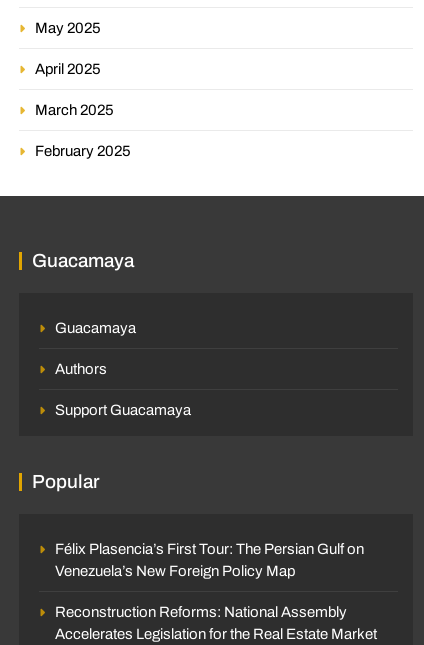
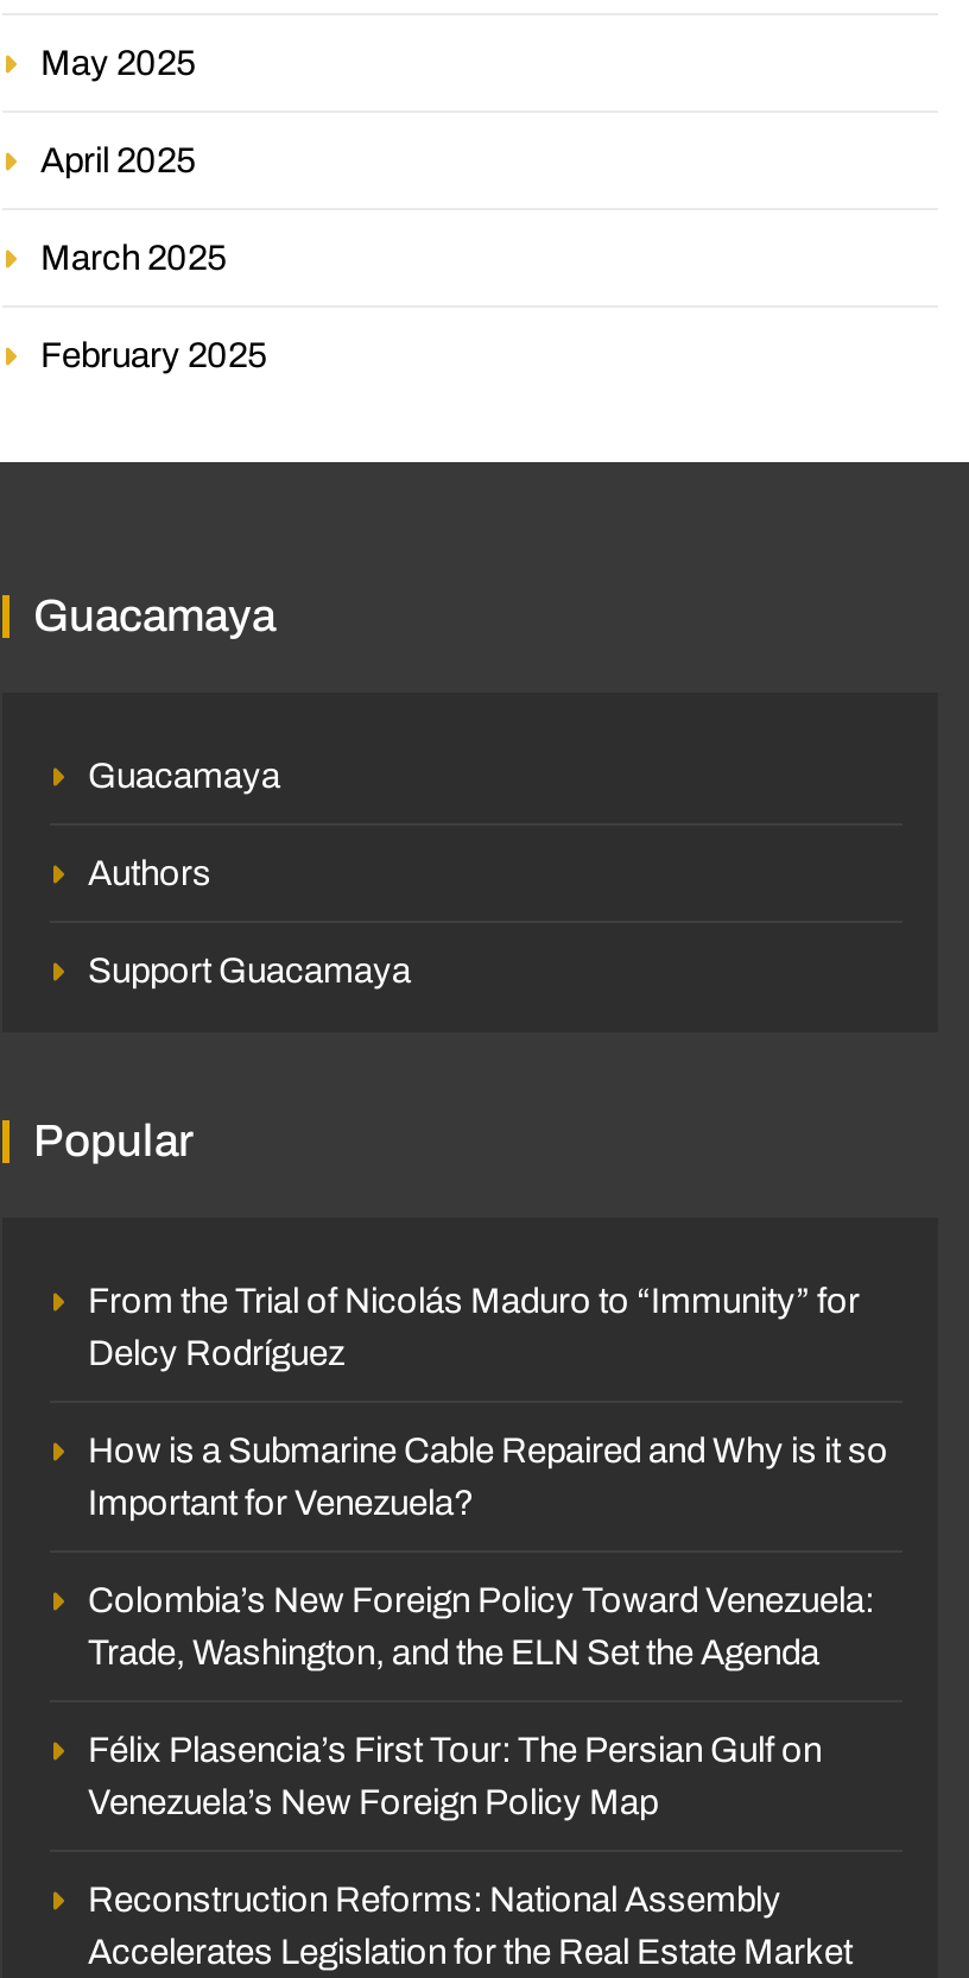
none -> [88,1281,888,1670] From the Trial of Nicolás Maduro to “Immunity” for | Delcy Rodríguez | How is a Submarine Cable Repaired and Why is it so | Important for Venezuela? | Colombia’s New Foreign Policy Toward Venezuela: | Trade, Washington, and the ELN Set the Agenda

